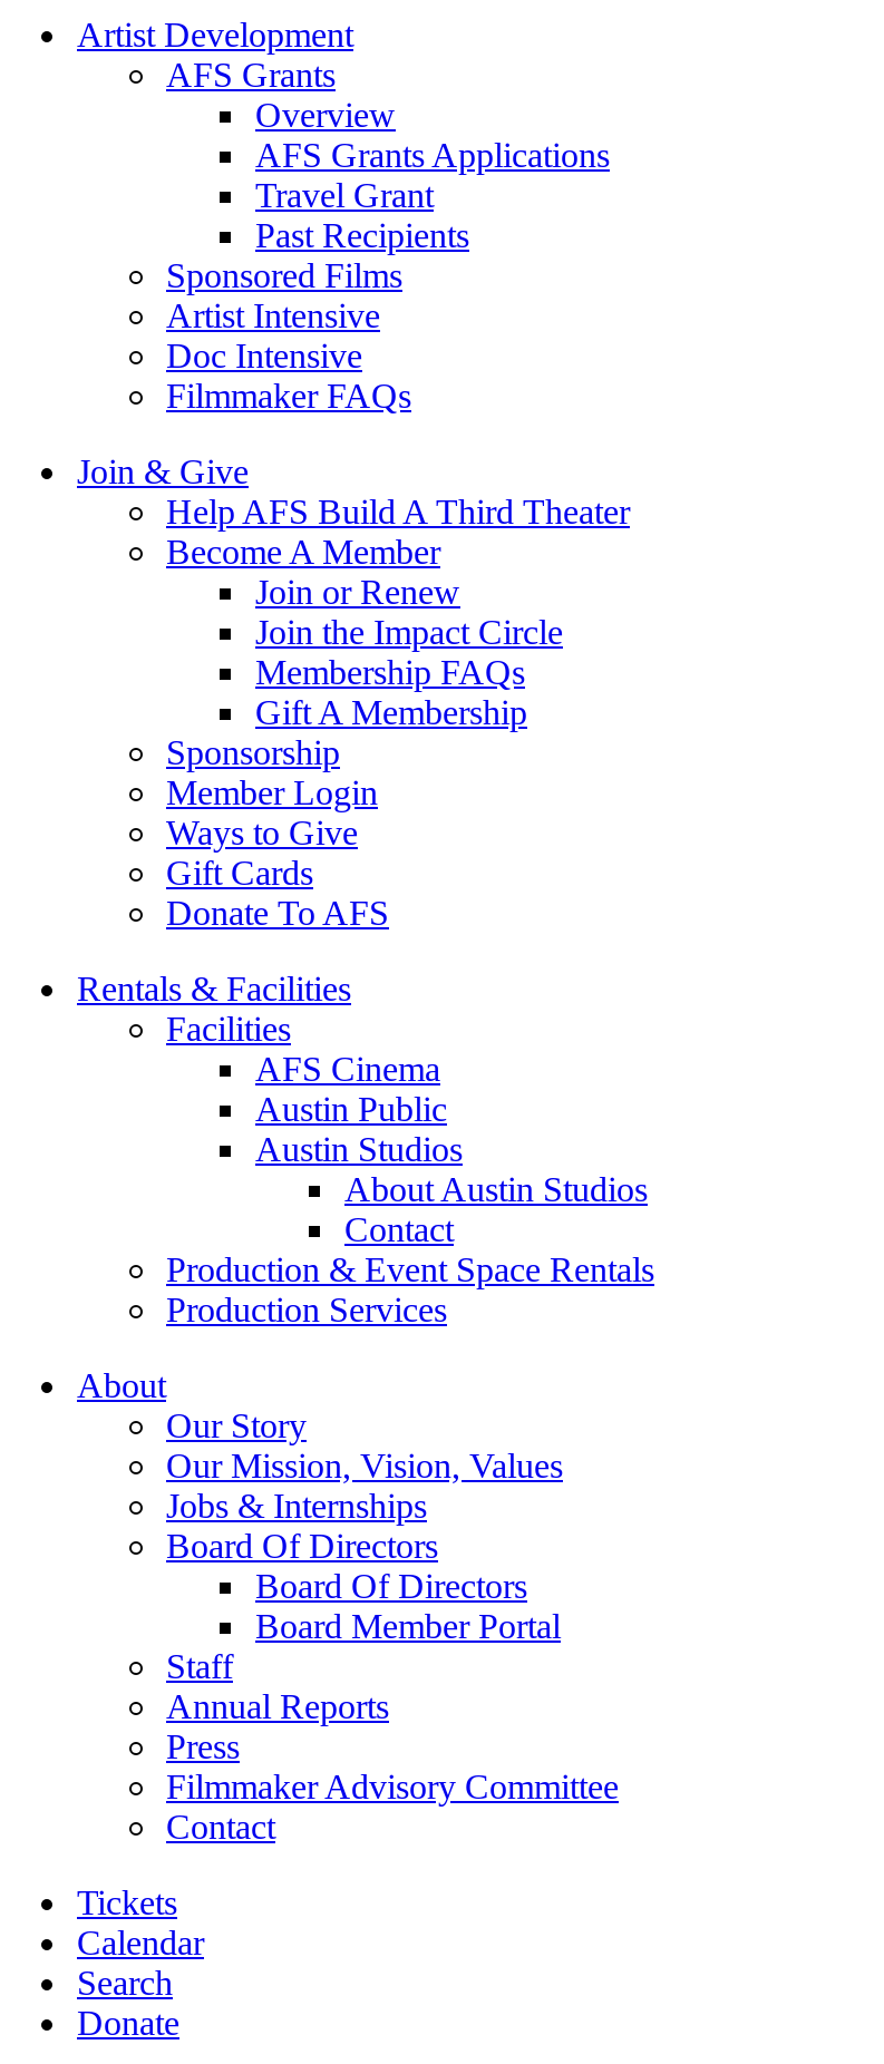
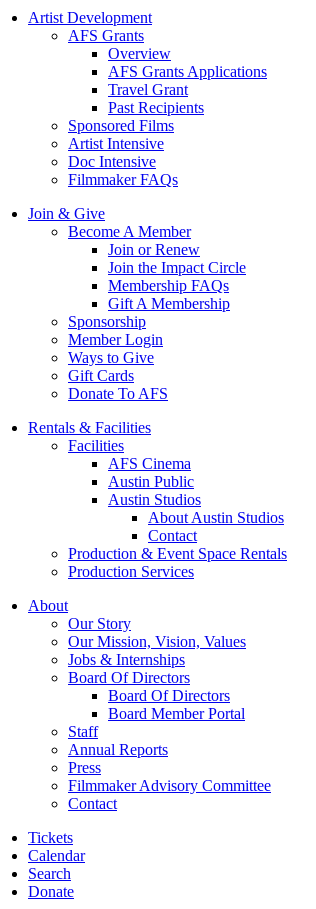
[166,493,630,530] Help AFS Build A Third Theater -> none

